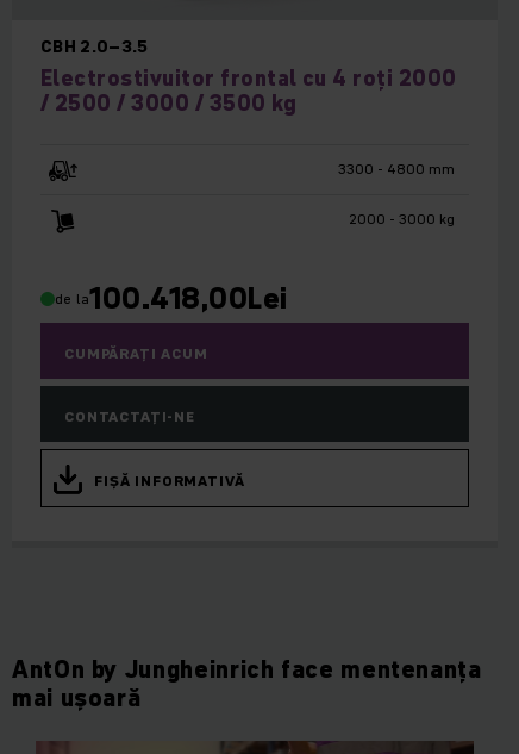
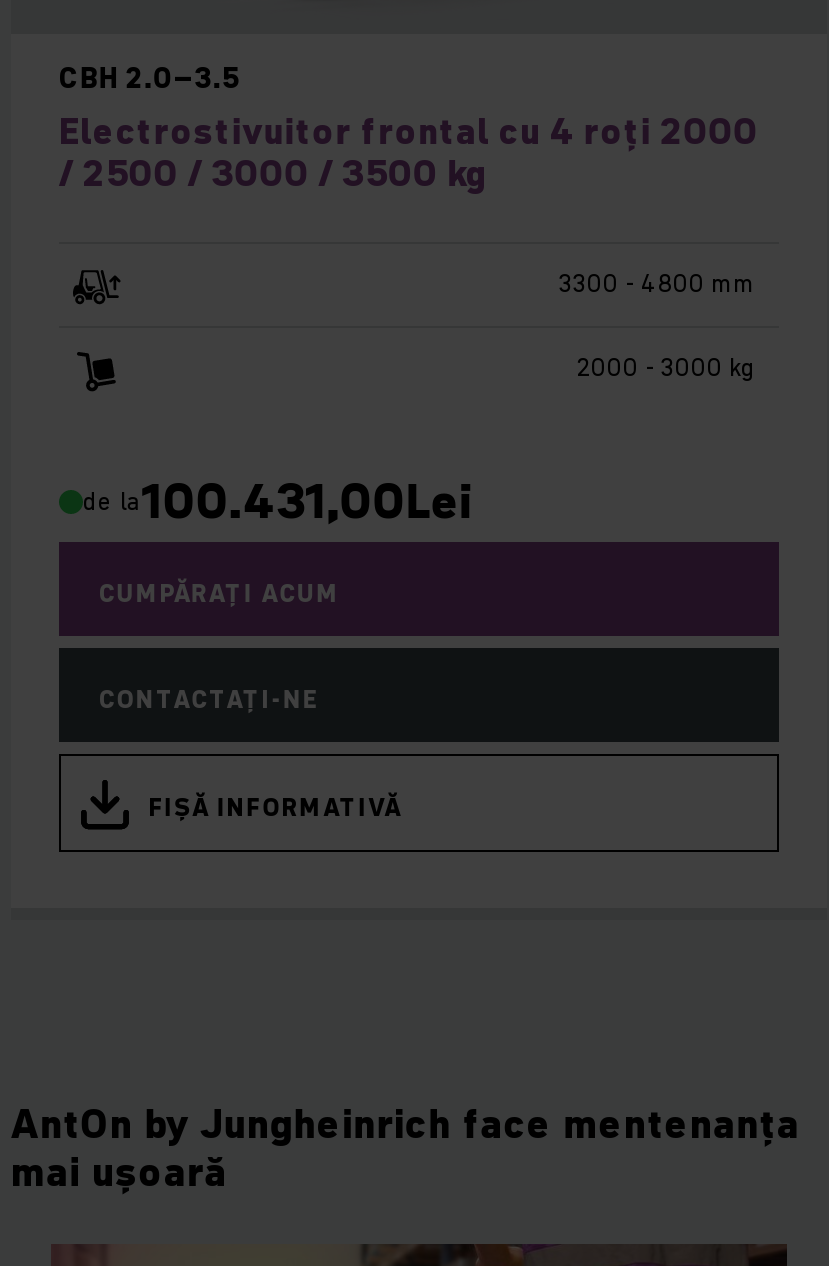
[55,279,288,318] de la 100.418,00 Lei -> [83,468,472,534] de la 100.431,00 Lei

